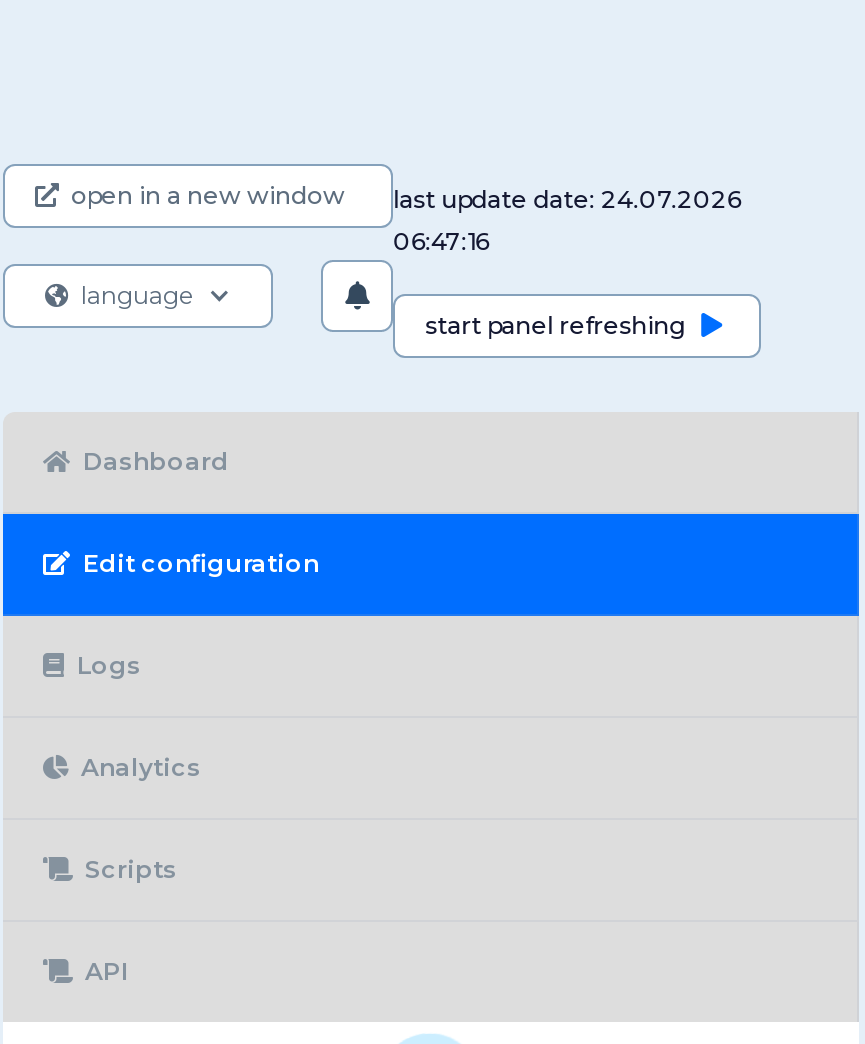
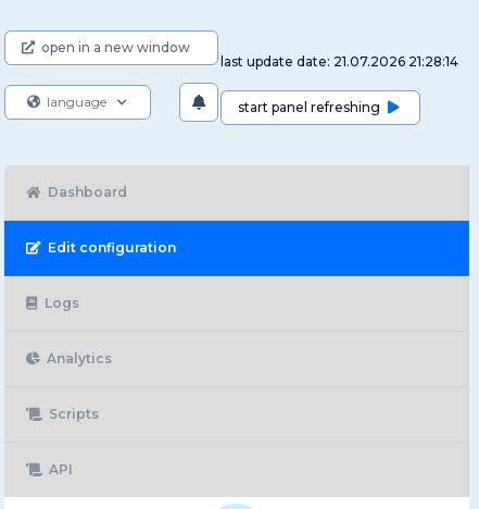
[393,184,741,256] last update date: 24.07.2026 | 06:47:16 -> [220,53,458,69] last update date: 21.07.2026 21:28:14

